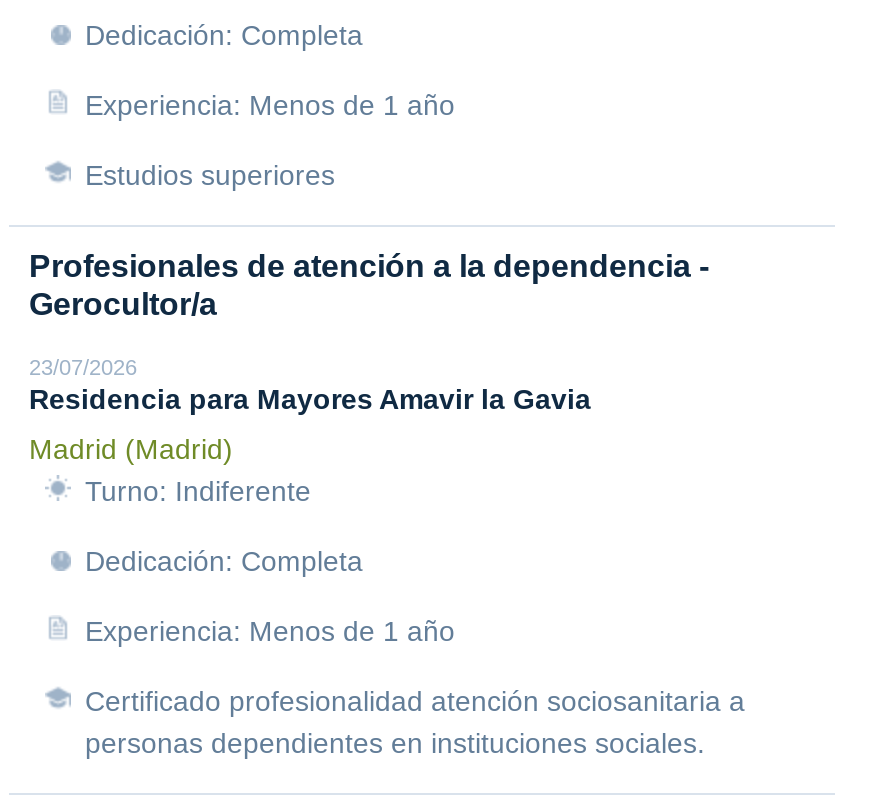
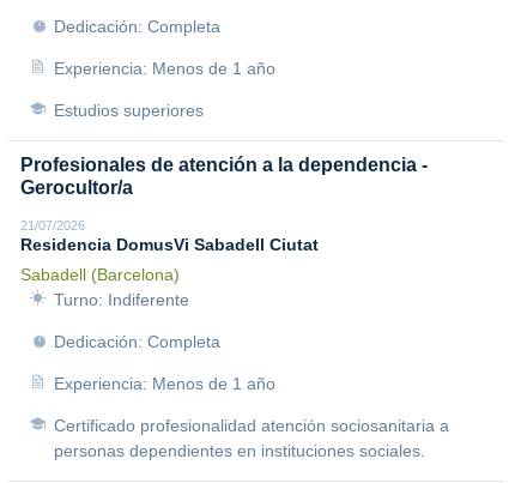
[29,355,591,415] 23/07/2026 | Residencia para Mayores Amavir la Gavia -> [20,218,319,254] 21/07/2026 | Residencia DomusVi Sabadell Ciutat
[29,433,233,465] Madrid (Madrid) -> [20,265,180,284] Sabadell (Barcelona)

